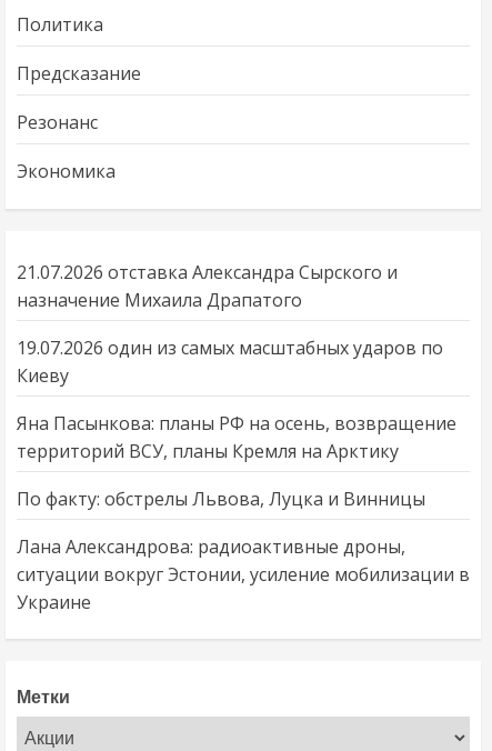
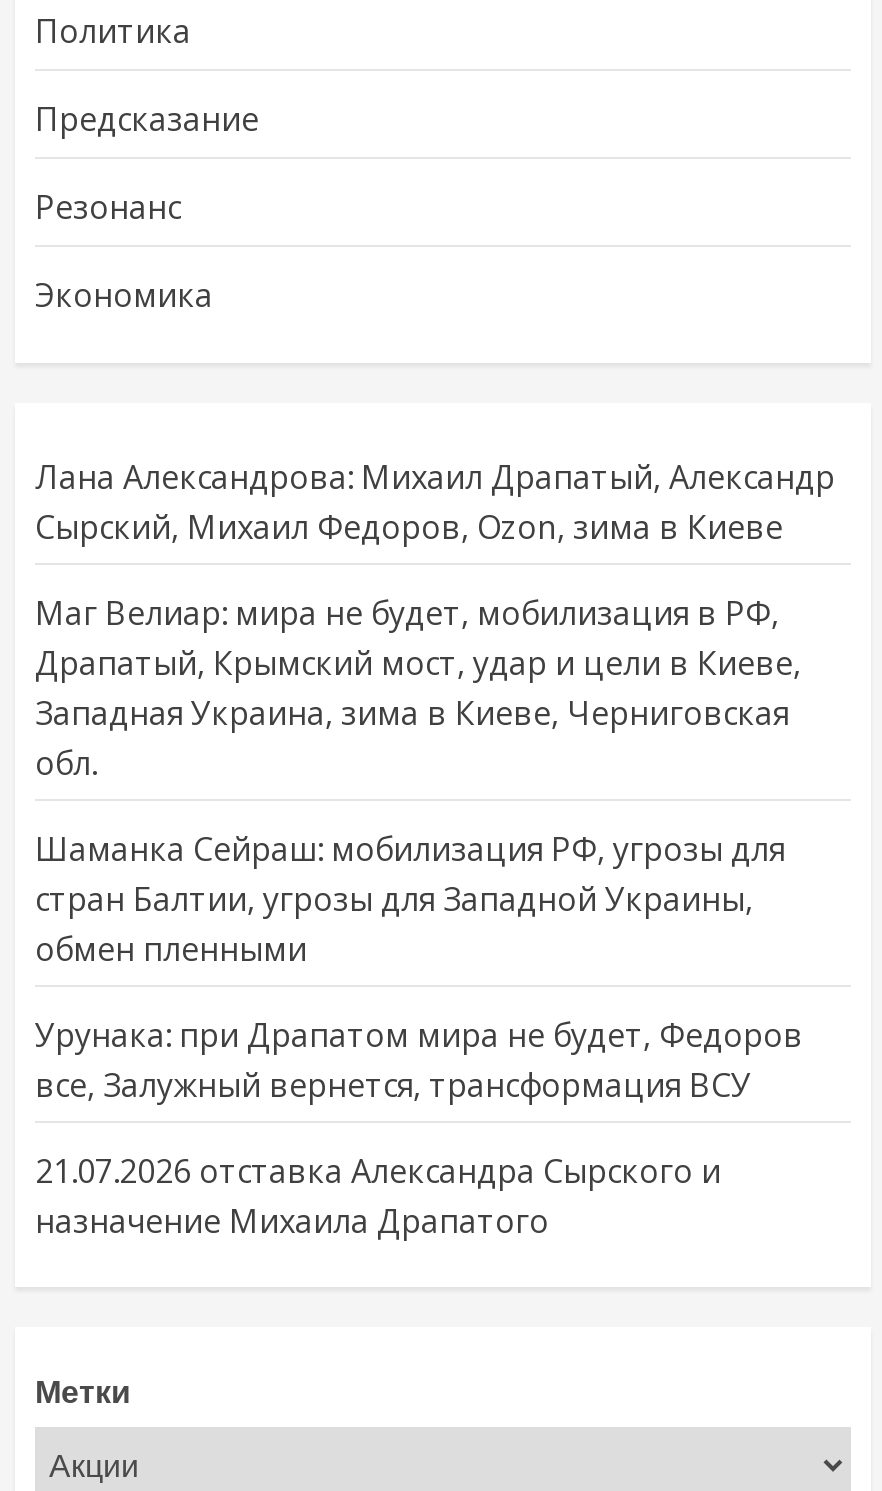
none -> [35,455,835,1107] Лана Александрова: Михаил Драпатый, Александр | Сырский, Михаил Федоров, Ozon, зима в Киеве | Маг Велиар: мира не будет, мобилизация в РФ, | Драпатый, Крымский мост, удар и цели в Киеве, | Западная Украина, зима в Киеве, Черниговская | обл. | Шаманка Сейраш: мобилизация РФ, угрозы для | стран Балтии, угрозы для Западной Украины, | обмен пленными | Урунака: при Драпатом мира не будет, Федоров | все, Залужный вернется, трансформация ВСУ
moved [17,260,398,312] -> [35,1149,721,1243]: 21.07.2026 отставка Александра Сырского и | назначение Михаила Драпатого
[17,336,470,614] 19.07.2026 один из самых масштабных ударов по | Киеву | Яна Пасынкова: планы РФ на осень, возвращение | территорий ВСУ, планы Кремля на Арктику | По факту: обстрелы Львова, Луцка и Винницы | Лана Александрова: радиоактивные дроны, | ситуации вокруг Эстонии, усиление мобилизации в | Украине -> none

